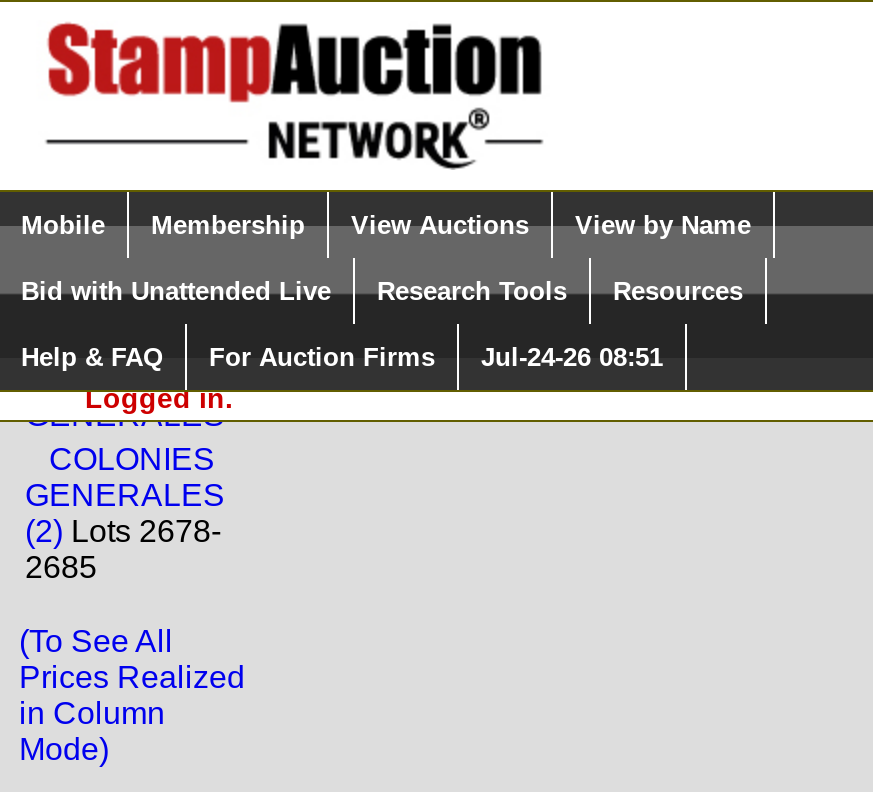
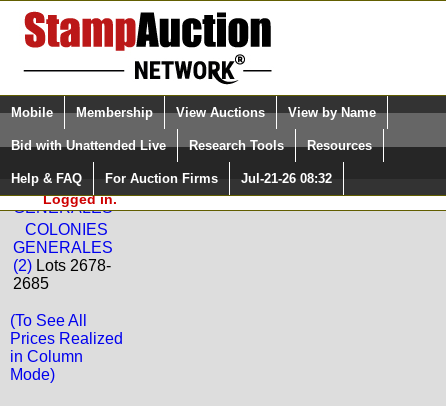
[481,342,663,372] Jul-24-26 08:51 -> [241,171,332,186] Jul-21-26 08:32

